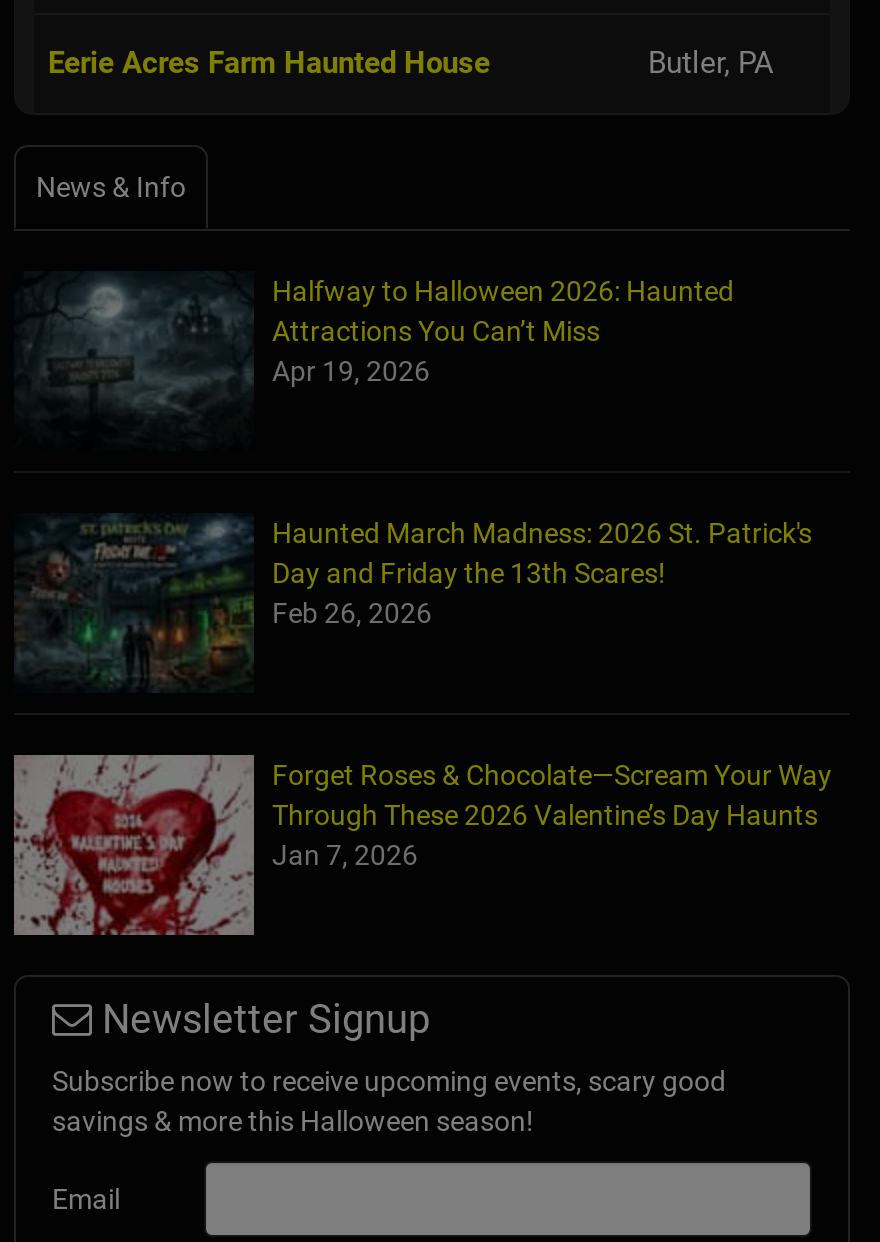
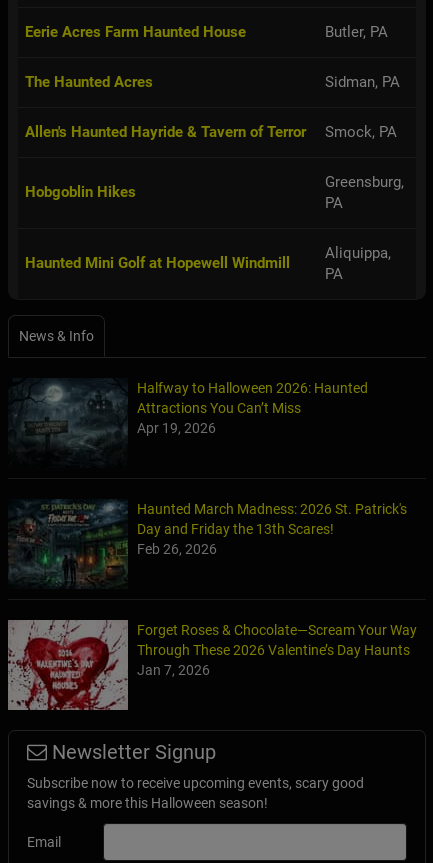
none -> [25,73,400,201] The Haunted Acres | Sidman, PA | Allen's Haunted Hayride & Tavern of Terror | Smock, PA | Hobgoblin Hikes
none -> [25,173,404,272] Greensburg, | PA | Haunted Mini Golf at Hopewell Windmill
none -> [325,244,391,283] Aliquippa, | PA

